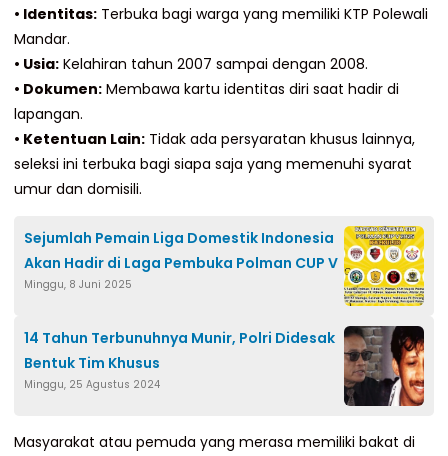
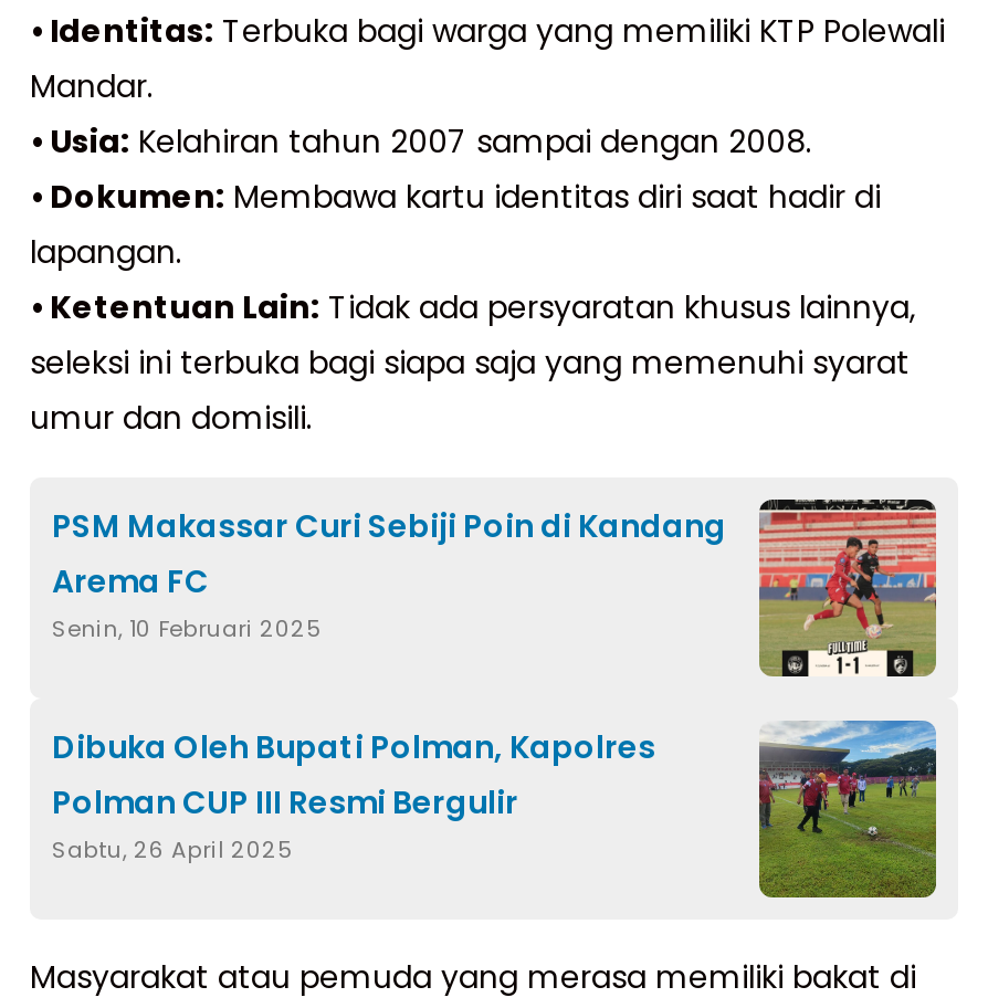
[24,225,425,307] [image] | Sejumlah Pemain Liga Domestik Indonesia | Akan Hadir di Laga Pembuka Polman CUP V | Minggu, 8 Juni 2025 -> [52,497,938,679] [image] | PSM Makassar Curi Sebiji Poin di Kandang | Arema FC | Senin, 10 Februari 2025
[24,328,335,392] 14 Tahun Terbunuhnya Munir, Polri Didesak | Bentuk Tim Khusus | Minggu, 25 Agustus 2024 -> [52,725,655,866] Dibuka Oleh Bupati Polman, Kapolres | Polman CUP III Resmi Bergulir | Sabtu, 26 April 2025
[343,325,425,407] [image] -> [757,718,938,900] [image]

